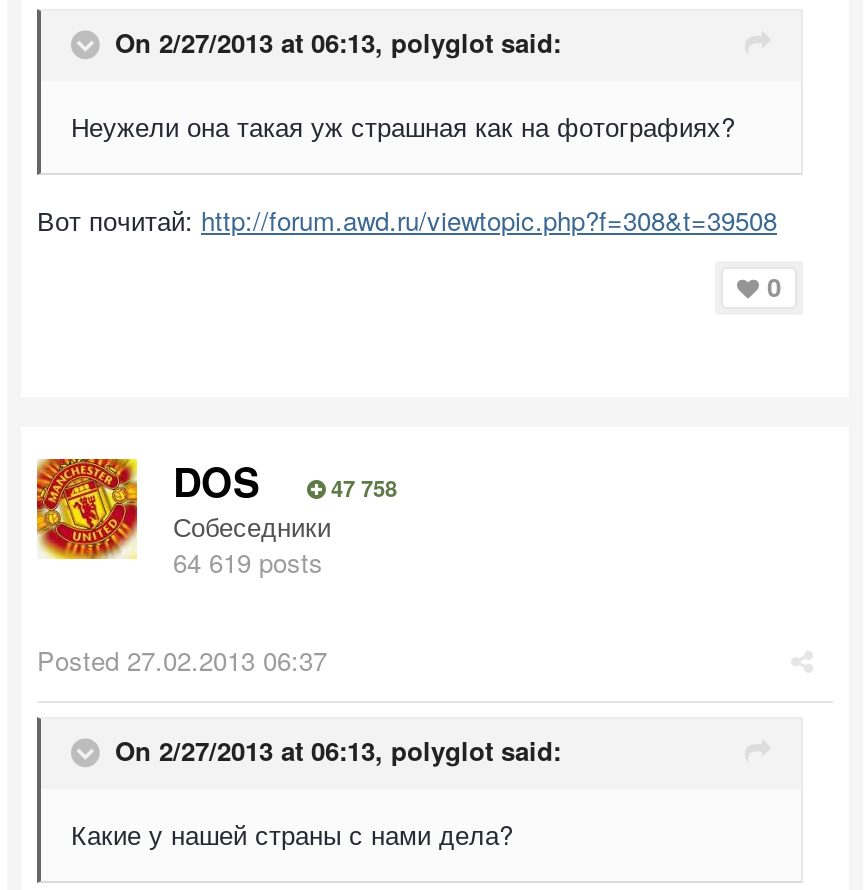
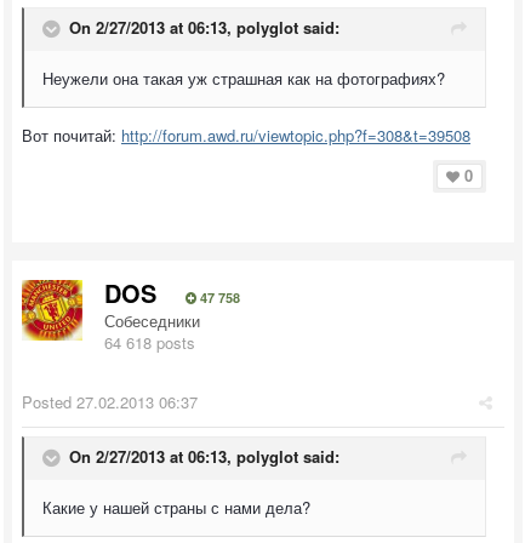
[173,542,323,580] 64 619 posts -> [104,330,195,353] 64 618 posts

